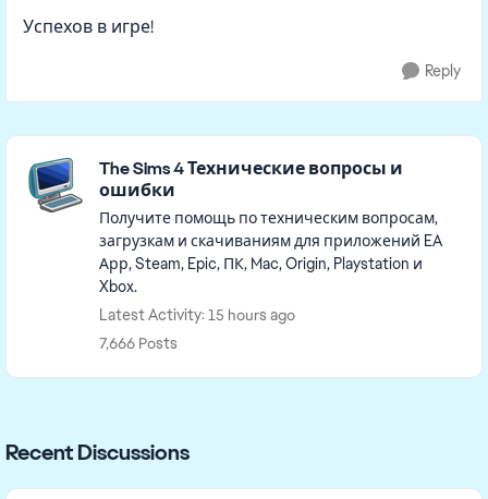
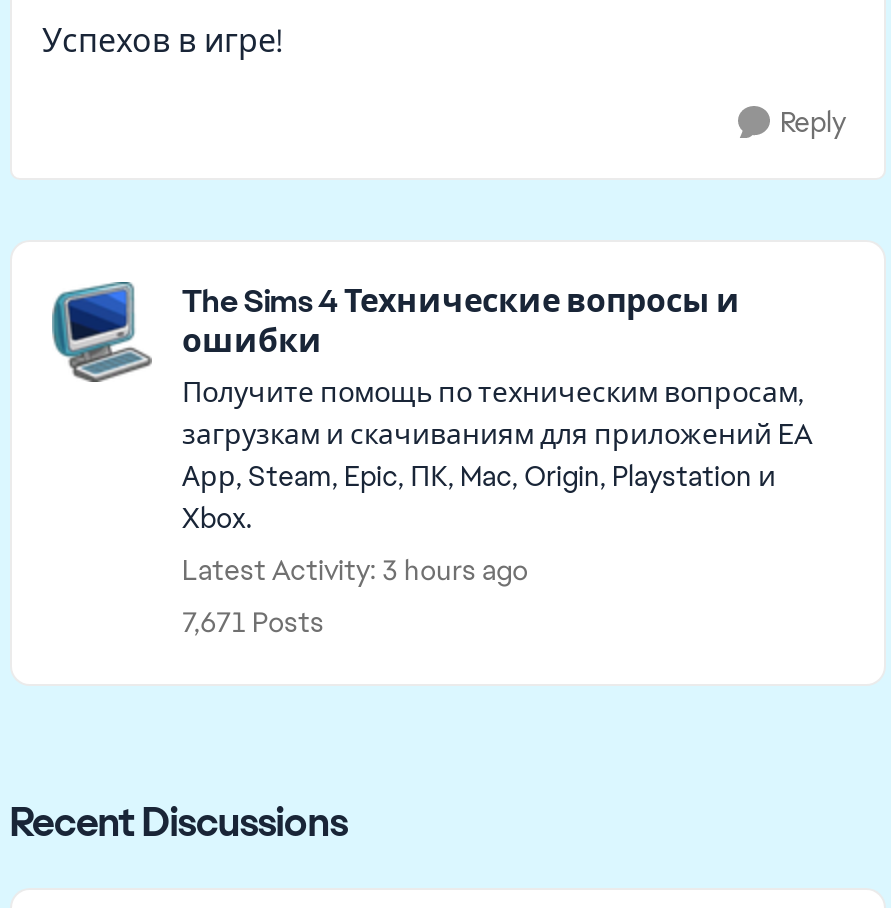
[99,305,295,325] Latest Activity: 15 hours ago -> [182,552,528,588] Latest Activity: 3 hours ago
[99,333,178,353] 7,666 Posts -> [182,604,324,640] 7,671 Posts

